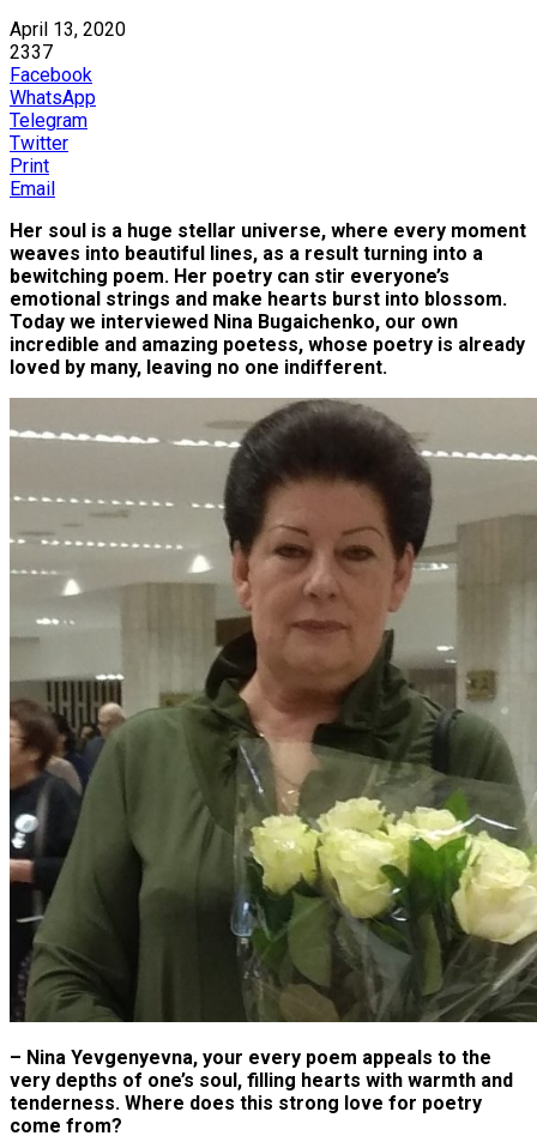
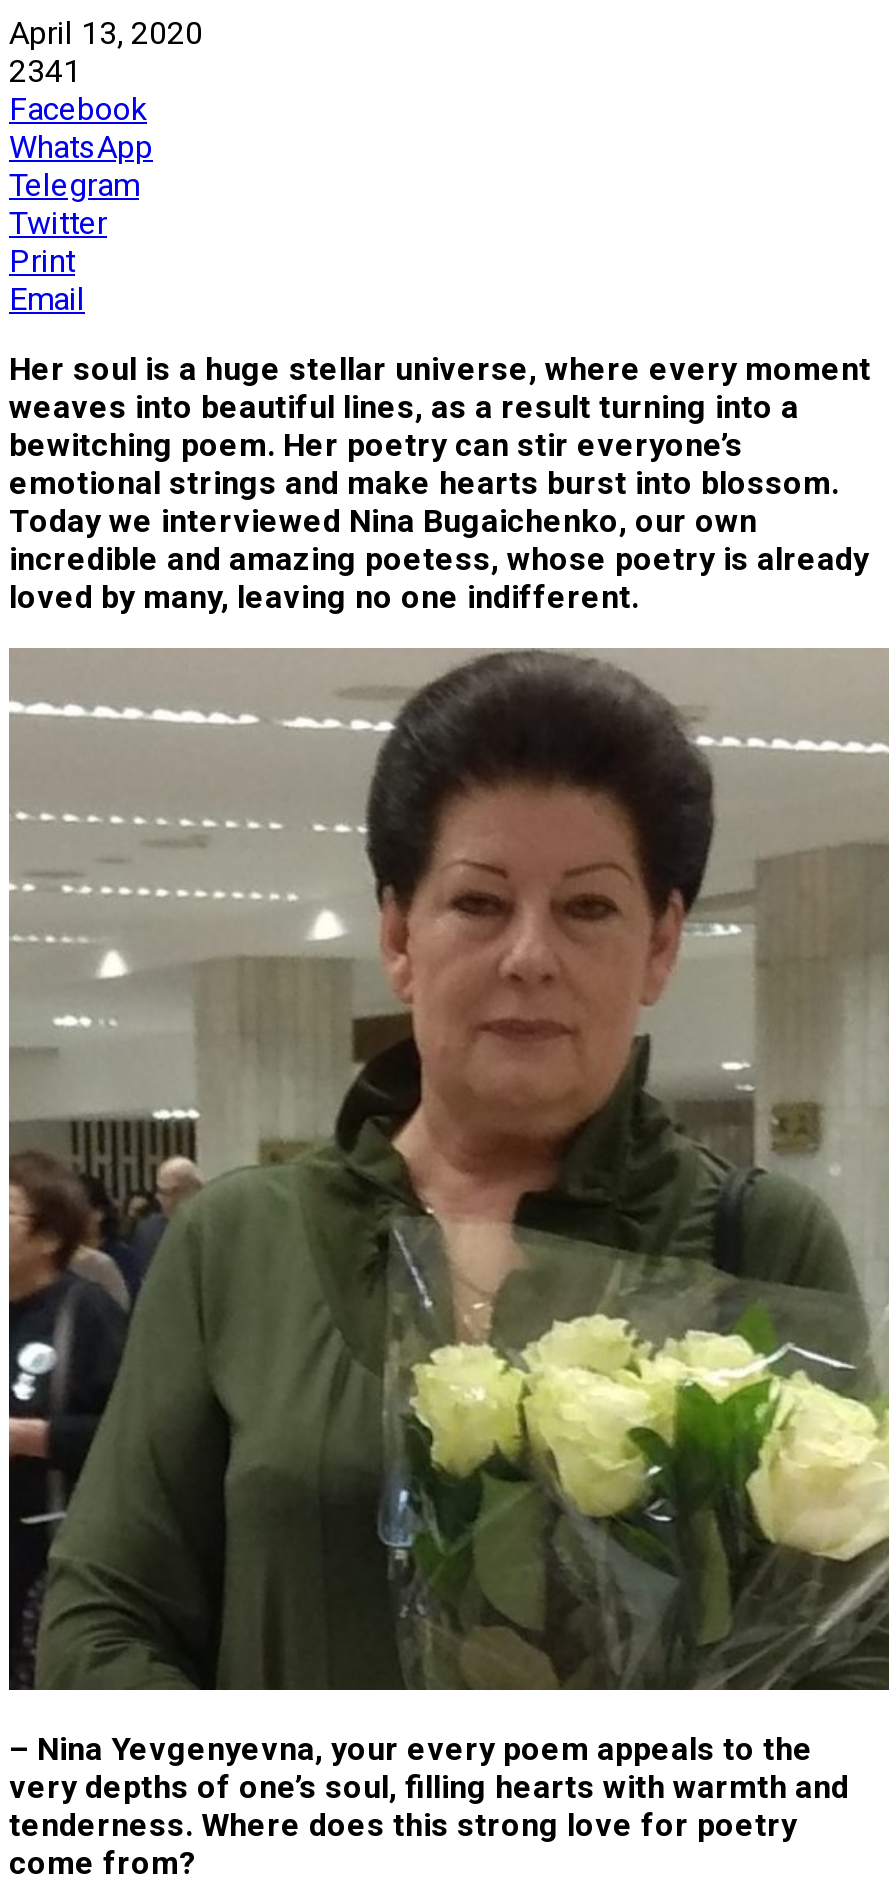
[10,41,53,64] 2337 -> [9,53,81,91] 2341

